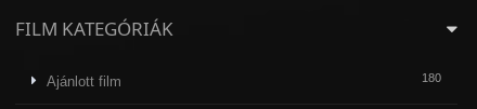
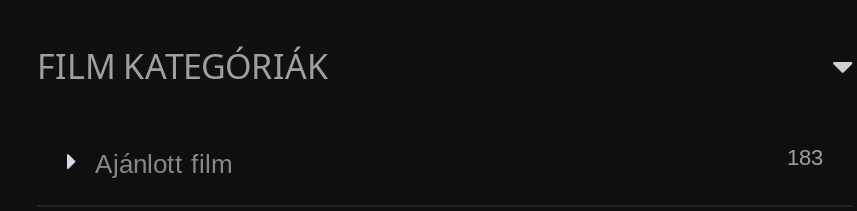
[422,71,441,84] 180 -> [787,145,823,169] 183

